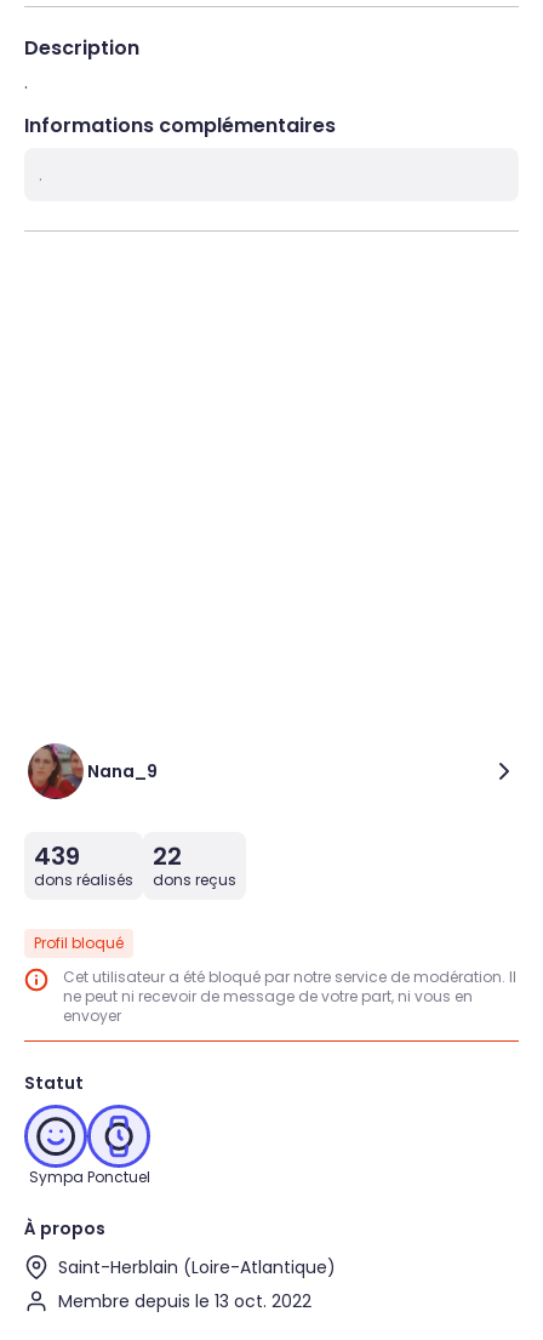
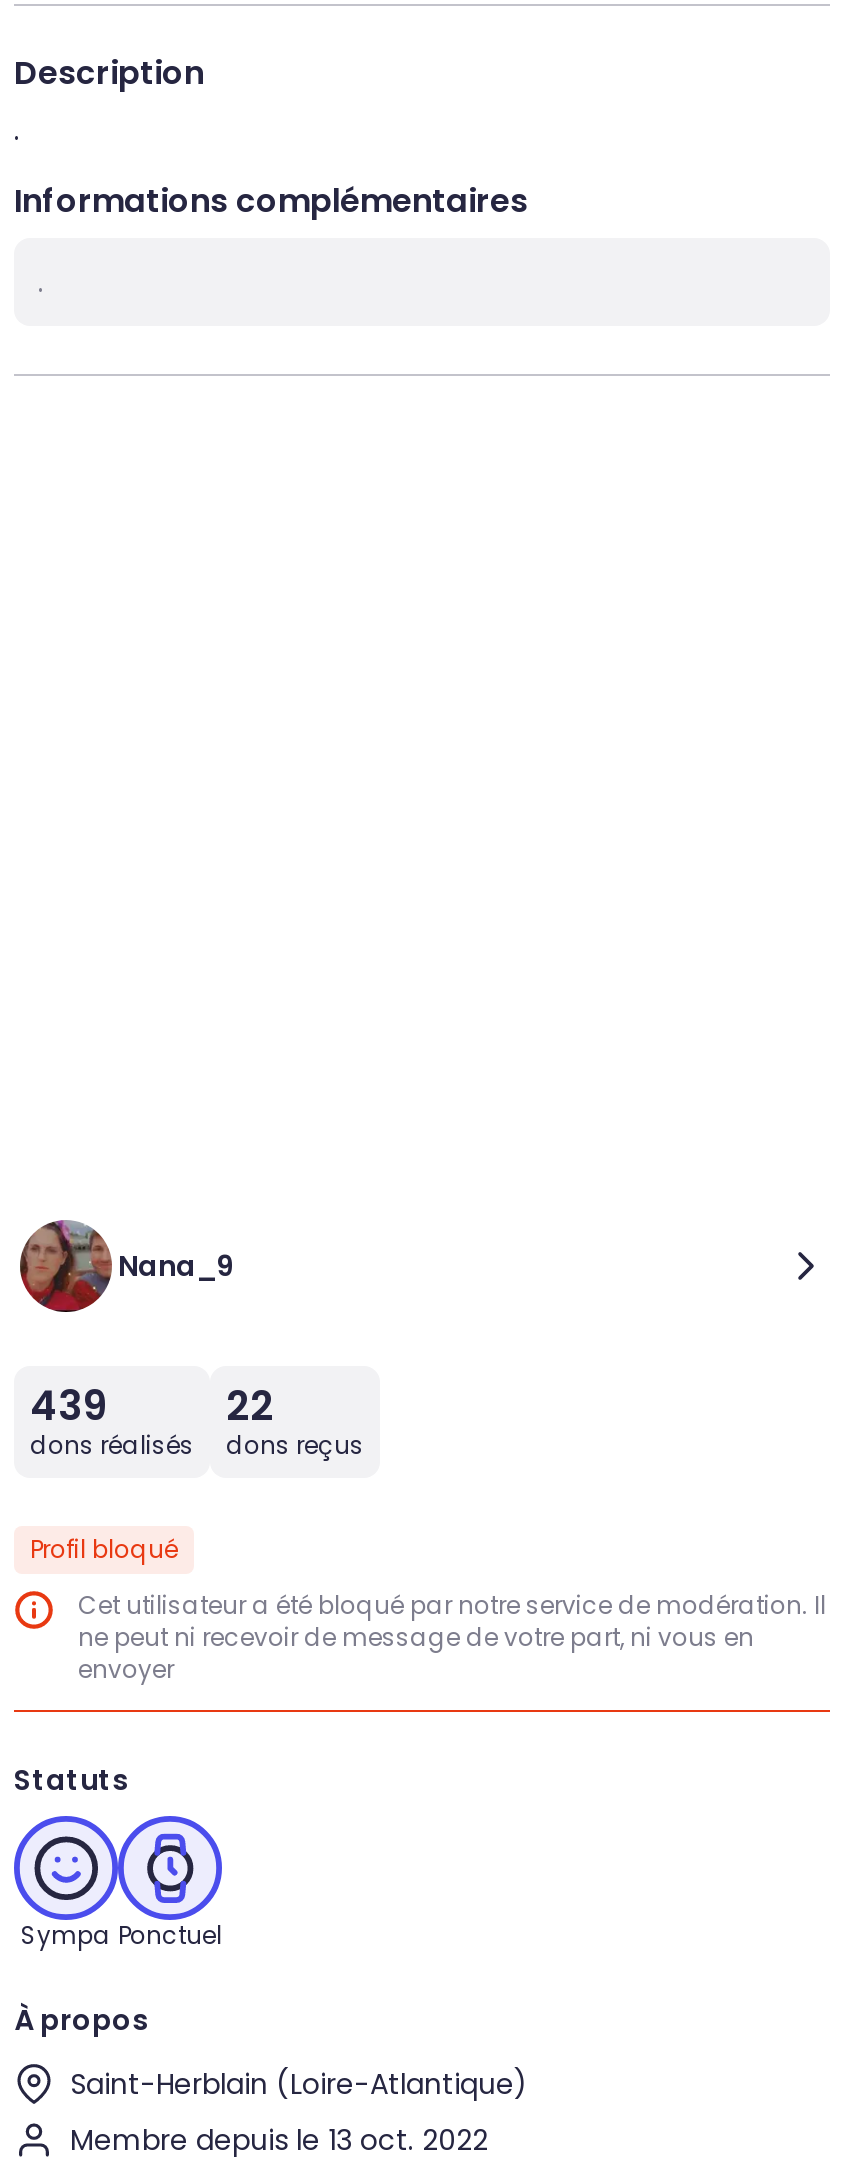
[24,1071,84,1095] Statut -> [14,1760,128,1800] Statuts

